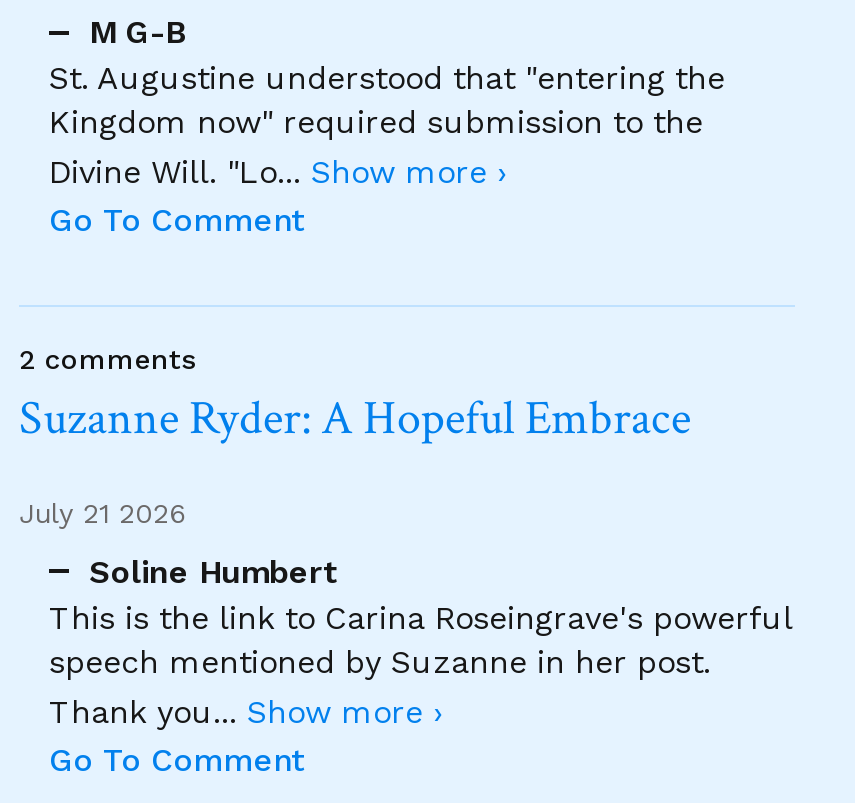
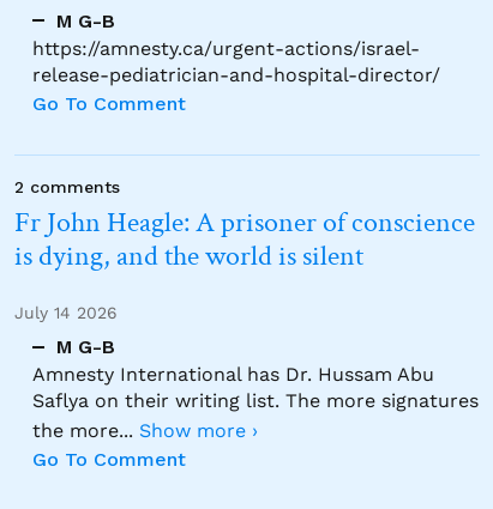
[49,59,725,191] St. Augustine understood that "entering the | Kingdom now" required submission to the | Divine Will. "Lo... Show more › -> [32,37,440,86] https://amnesty.ca/urgent-actions/israel- | release-pediatrician-and-hospital-director/
moved [19,201,305,375] -> [14,92,186,196]: Go To Comment | 2 comments
[19,387,701,449] Suzanne Ryder: A Hopeful Embrace -> [14,203,475,274] Fr John Heagle: A prisoner of conscience | is dying, and the world is silent
[19,497,187,529] July 21 2026 -> [14,302,118,322] July 14 2026
[49,552,791,730] Soline Humbert | This is the link to Carina Roseingrave's powerful | speech mentioned by Suzanne in her post. | Thank you... Show more › -> [32,335,479,442] M G-B | Amnesty International has Dr. Hussam Abu | Saflya on their writing list. The more signatures | the more... Show more ›

